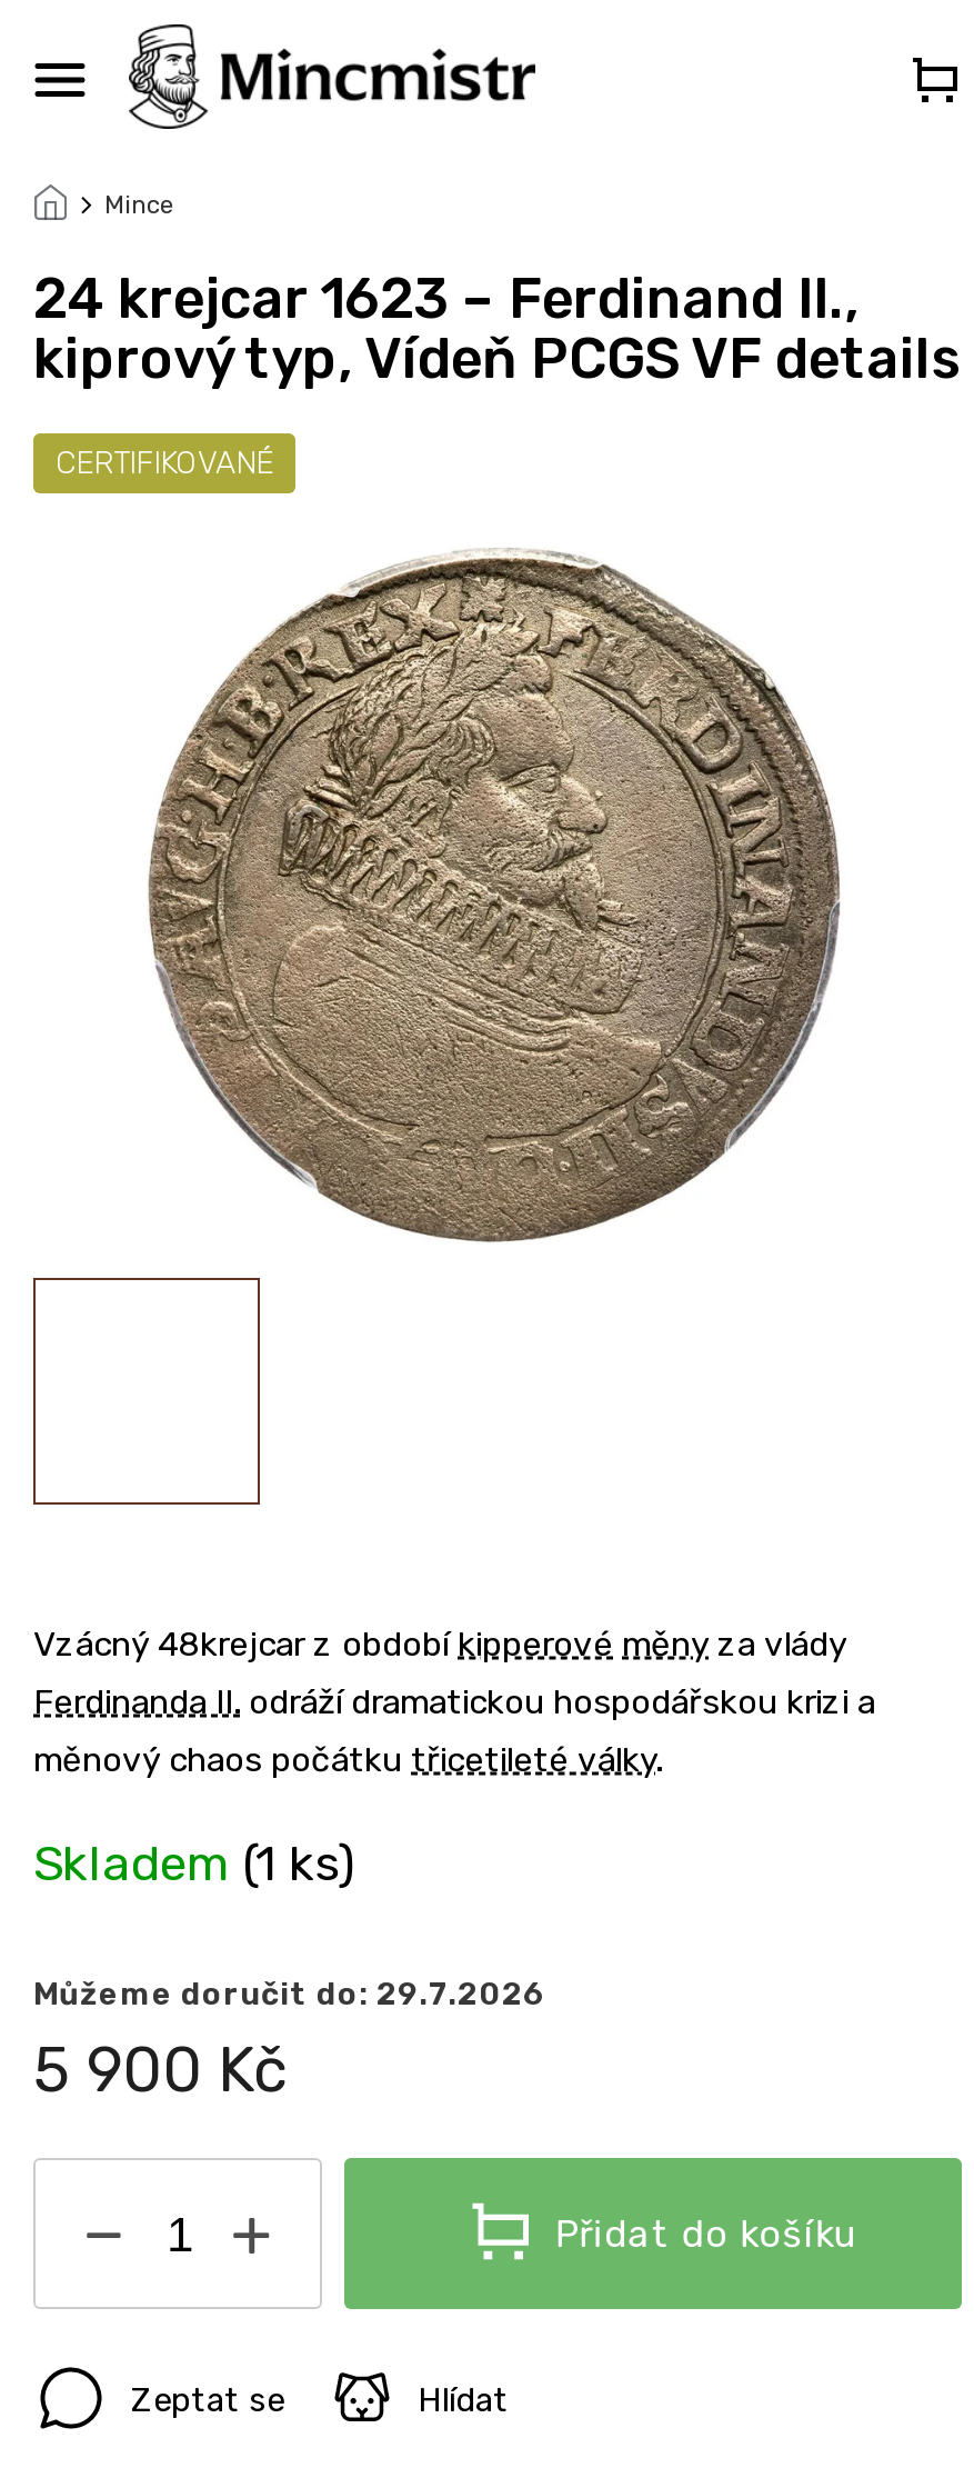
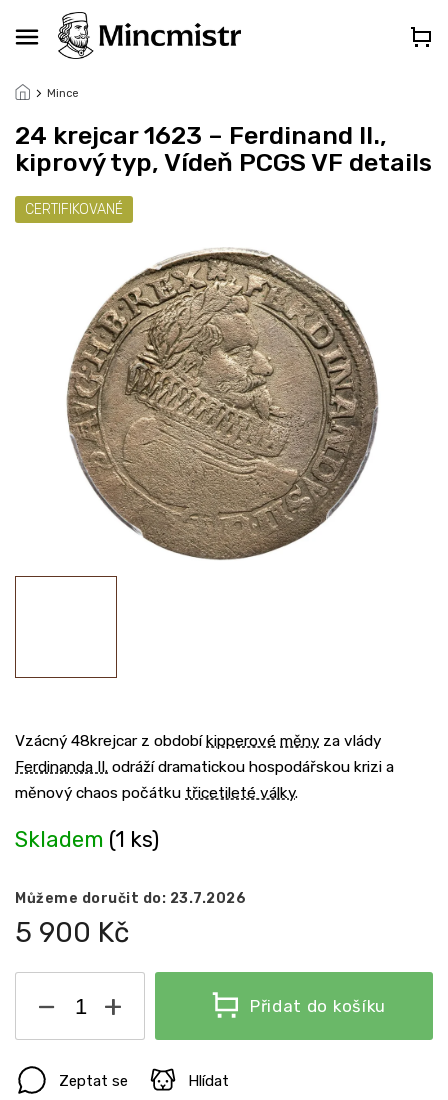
[33,1975,546,2012] Můžeme doručit do: 29.7.2026 -> [15,889,246,906] Můžeme doručit do: 23.7.2026

